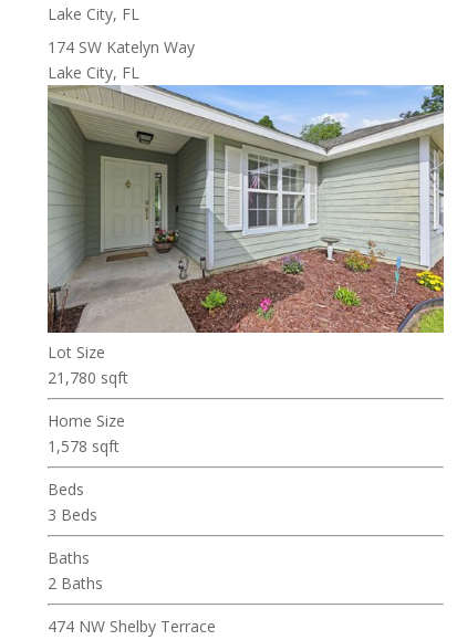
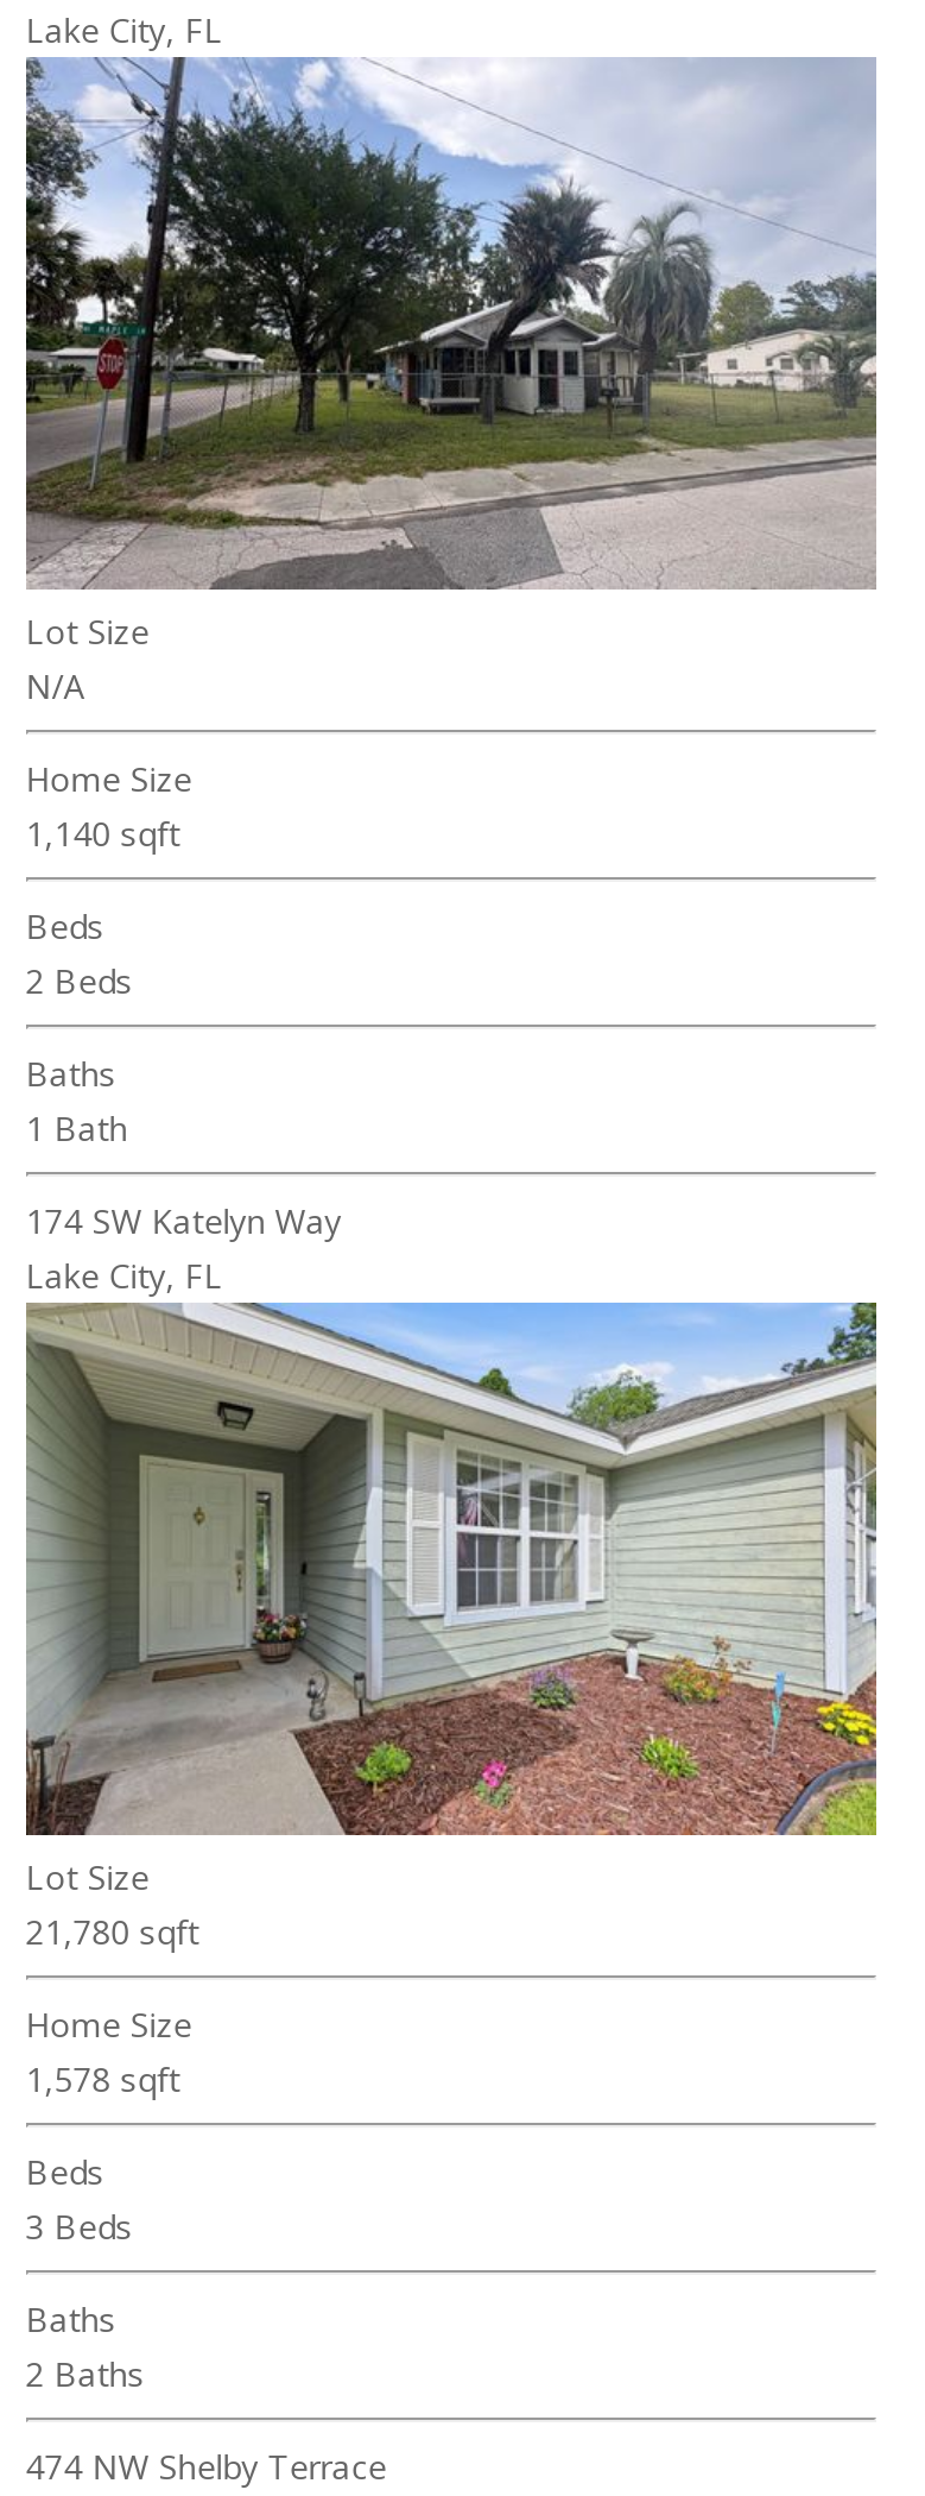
none -> [24,55,876,1151] [image] | Lot Size | N/A | Home Size | 1,140 sqft | Beds | 2 Beds | Baths | 1 Bath

